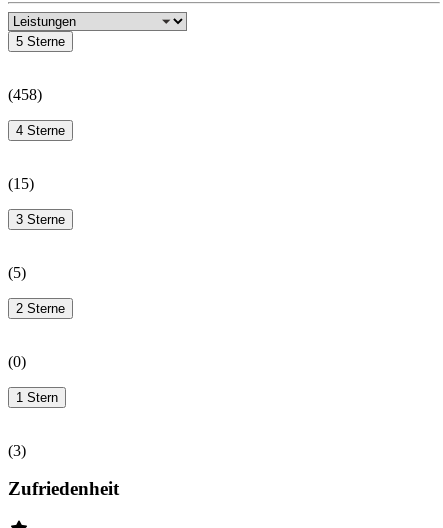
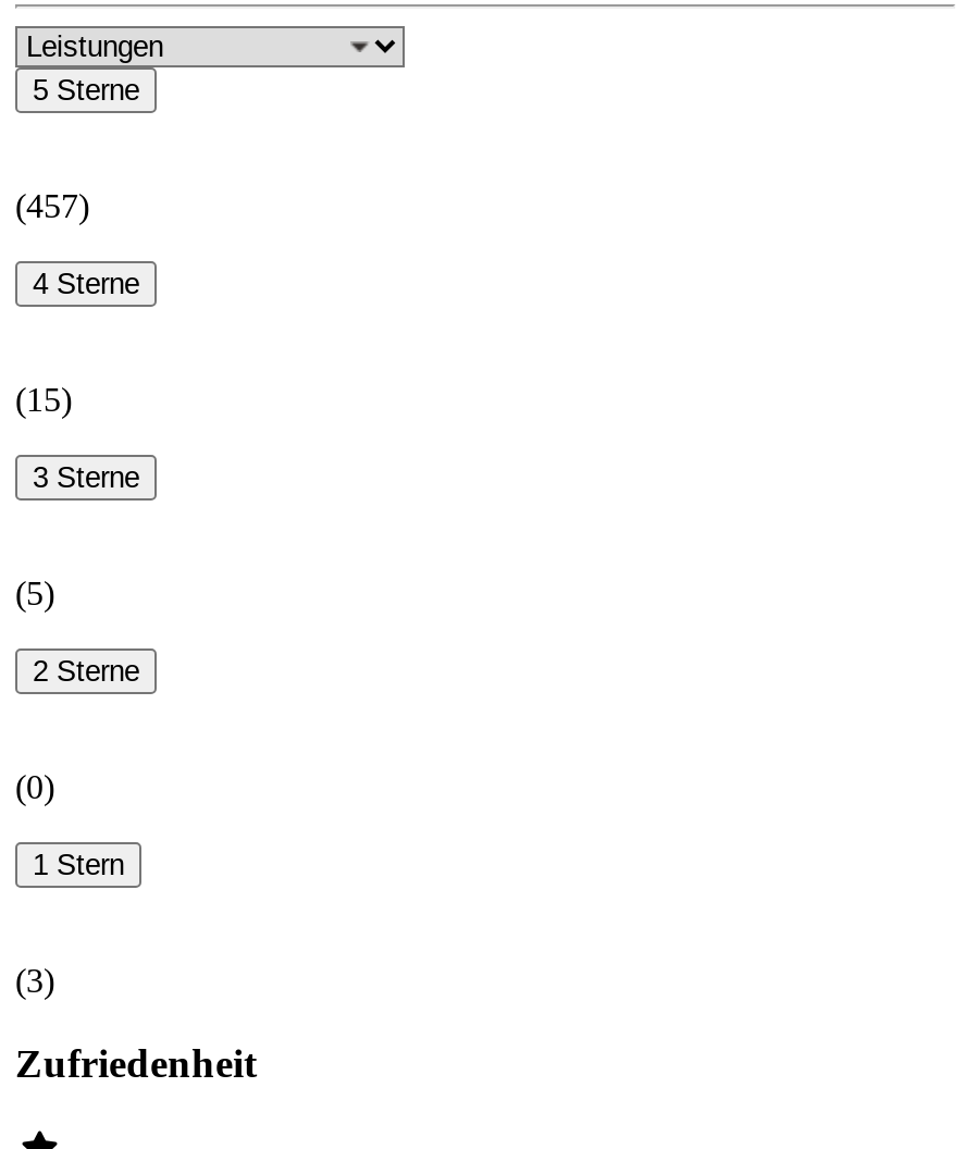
[8,85,42,102] (458) -> [15,186,89,223] (457)

